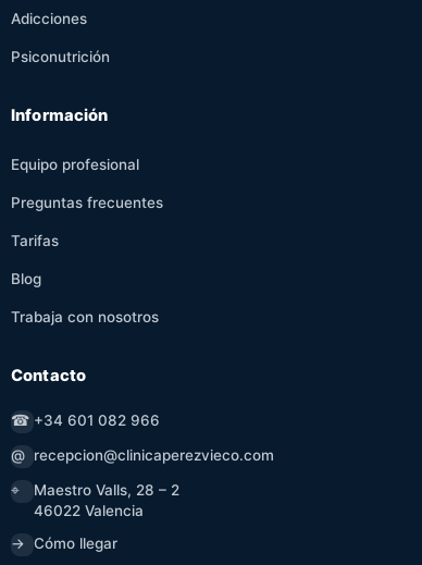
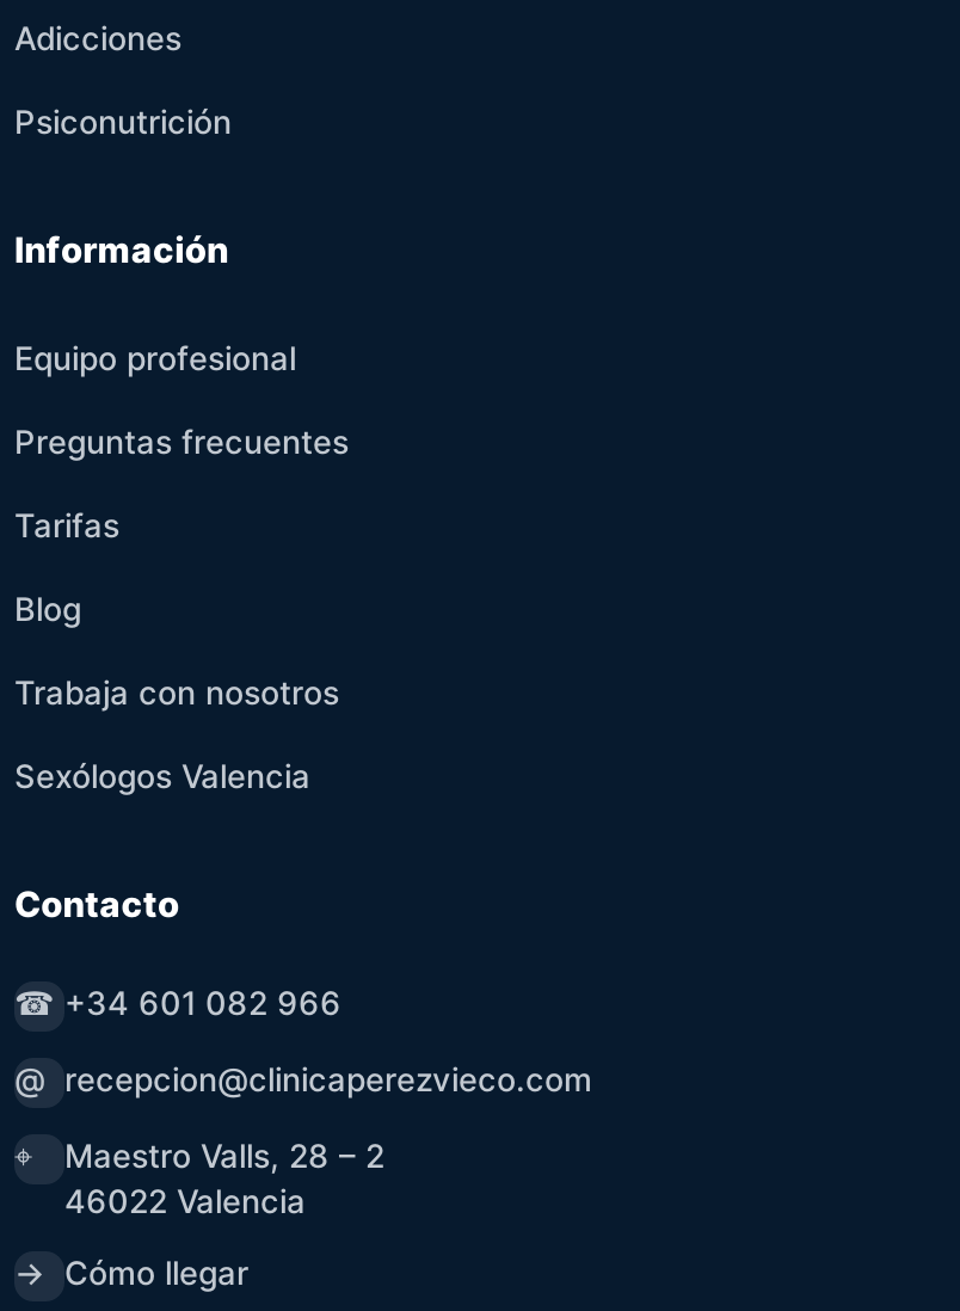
none -> [14,757,310,795] Sexólogos Valencia

